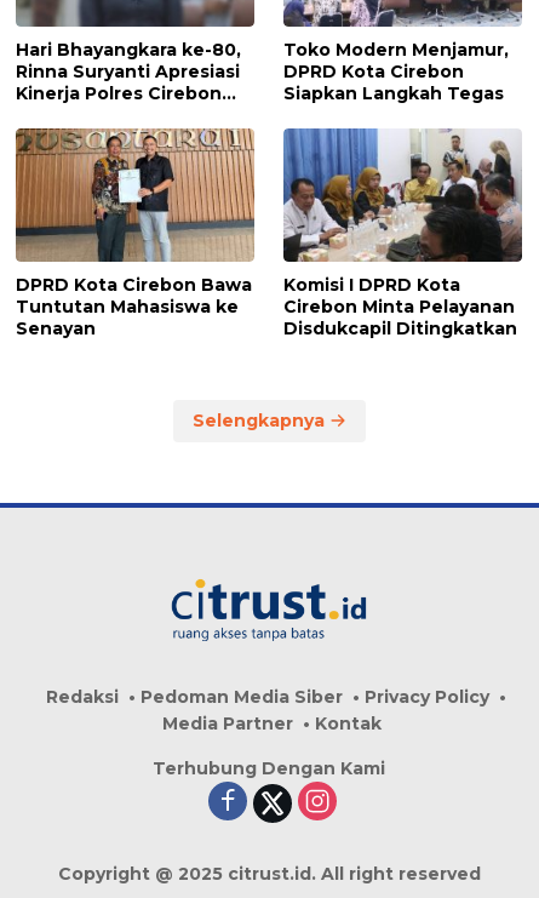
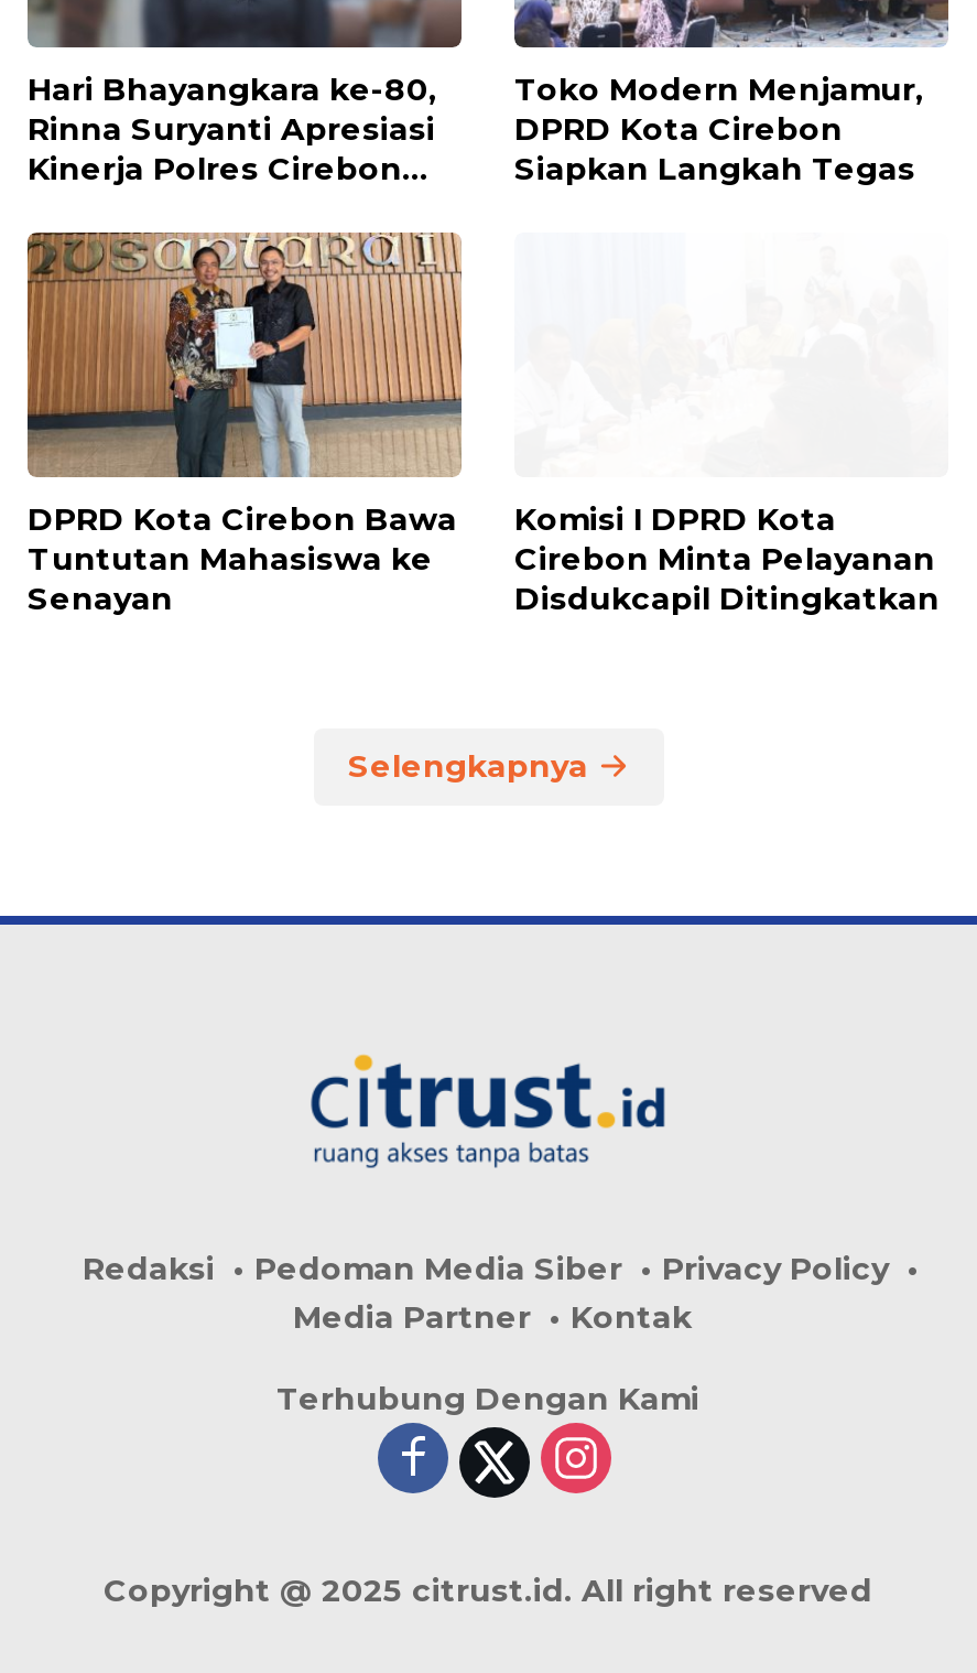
[282,127,523,263] [image] -> none

